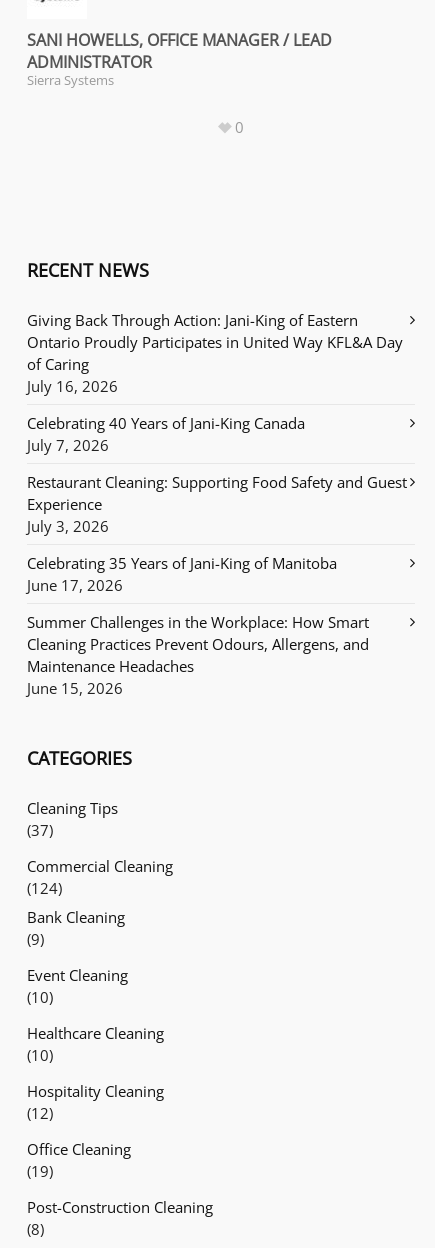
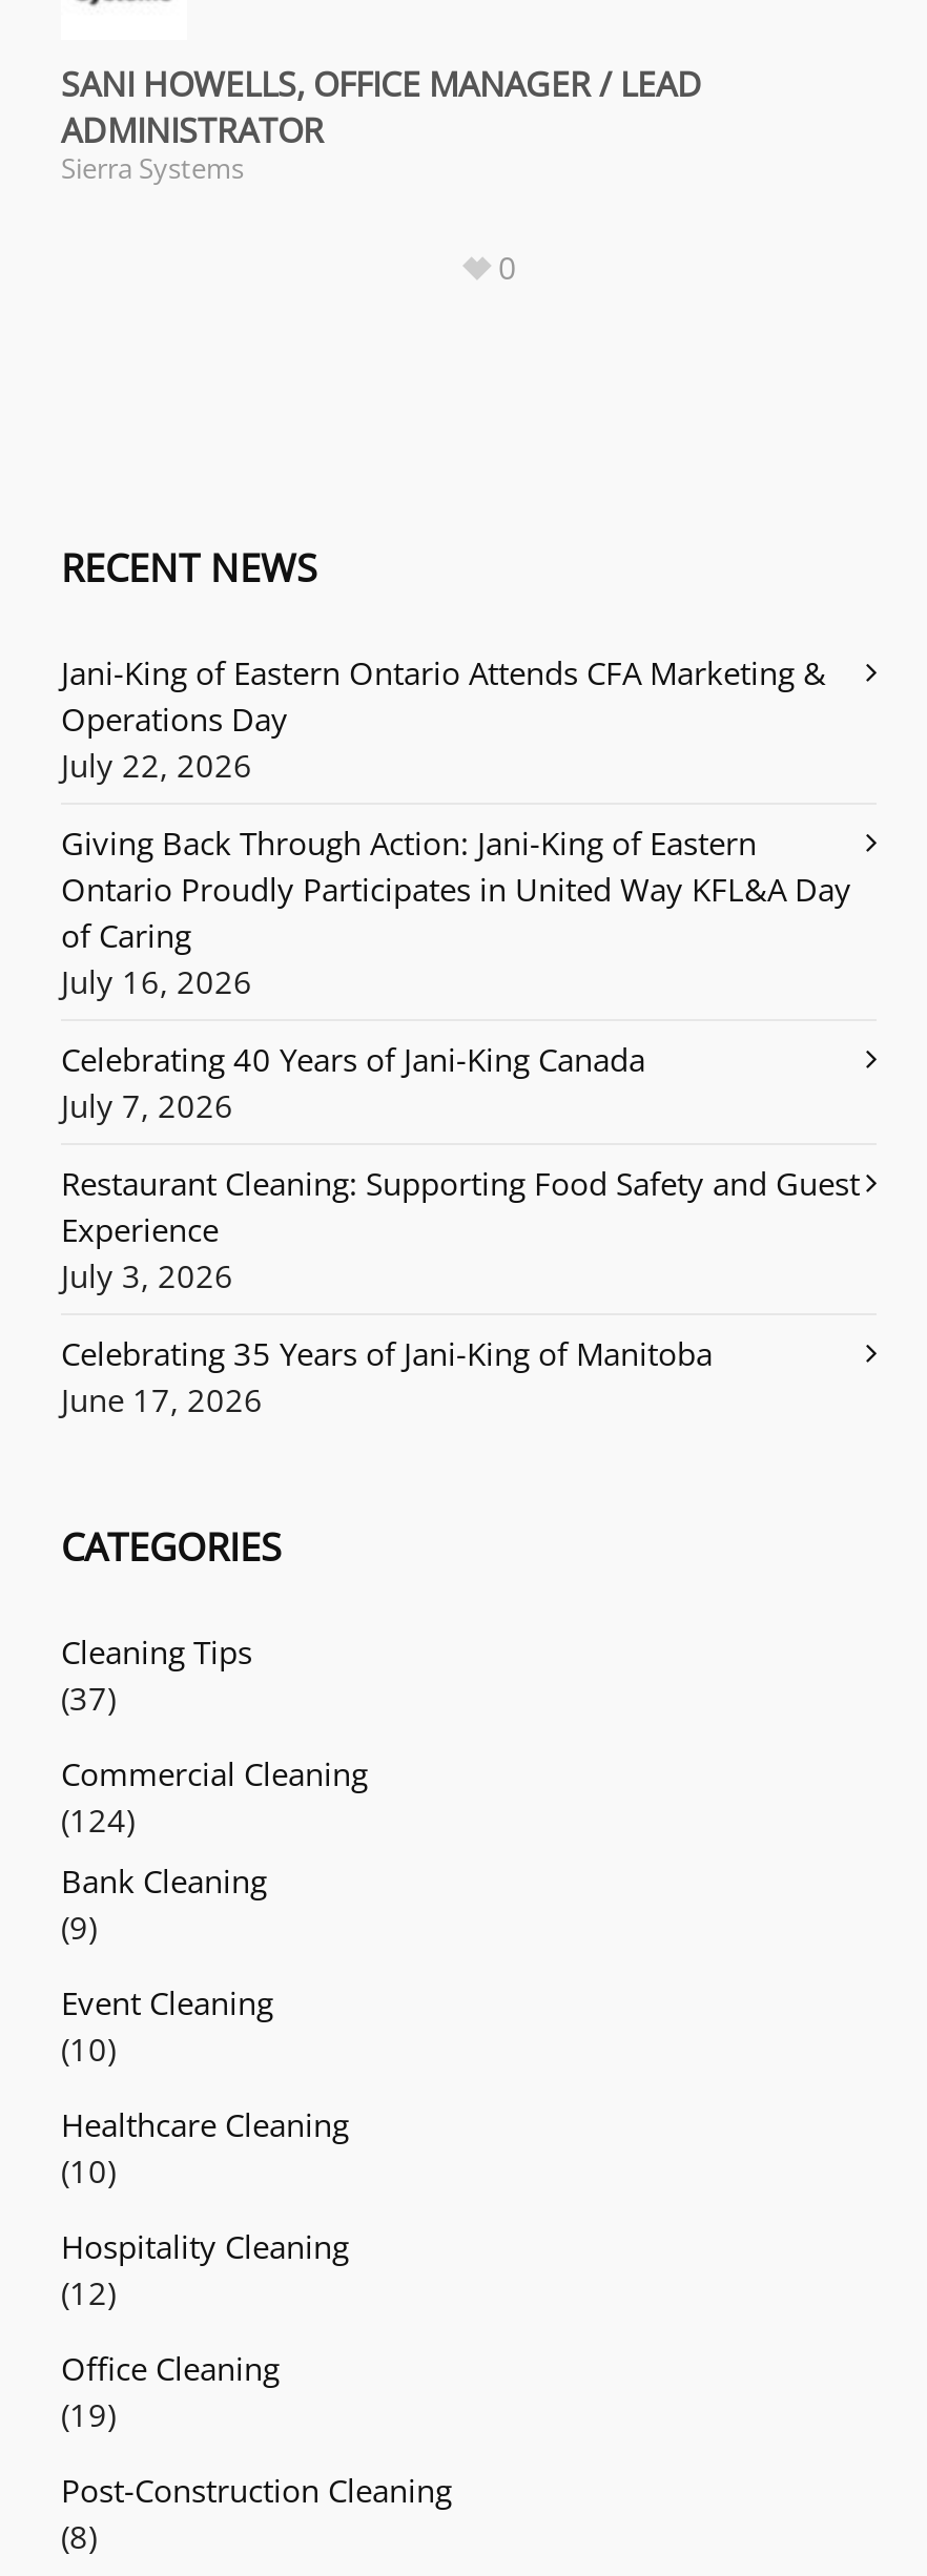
none -> [61,652,826,787] Jani-King of Eastern Ontario Attends CFA Marketing & | Operations Day | July 22, 2026
moved [27,310,407,595] -> [61,822,860,1421]: Giving Back Through Action: Jani-King of Eastern | Ontario Proudly Participates in United Way KFL&A Day | of Caring | ... | Celebrating 35 Years of Jani-King of Manitoba | June 17, 2026
[27,612,369,698] Summer Challenges in the Workplace: How Smart | Cleaning Practices Prevent Odours, Allergens, and | Maintenance Headaches | June 15, 2026 -> none

